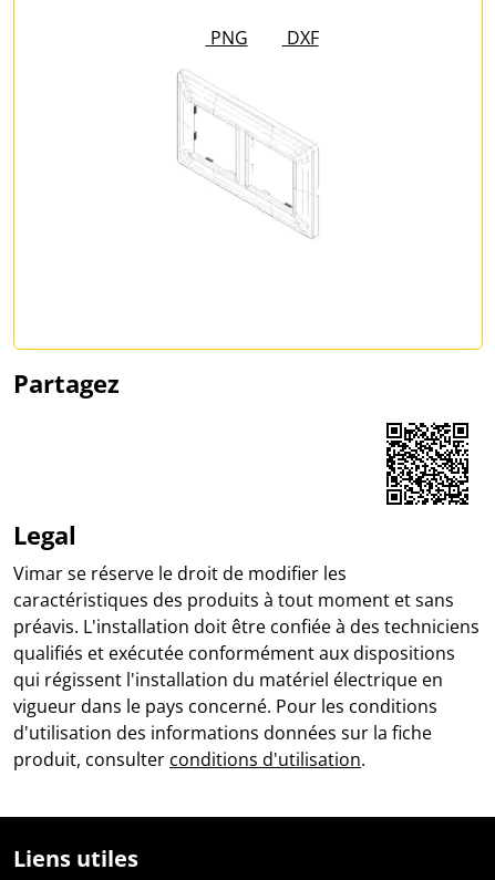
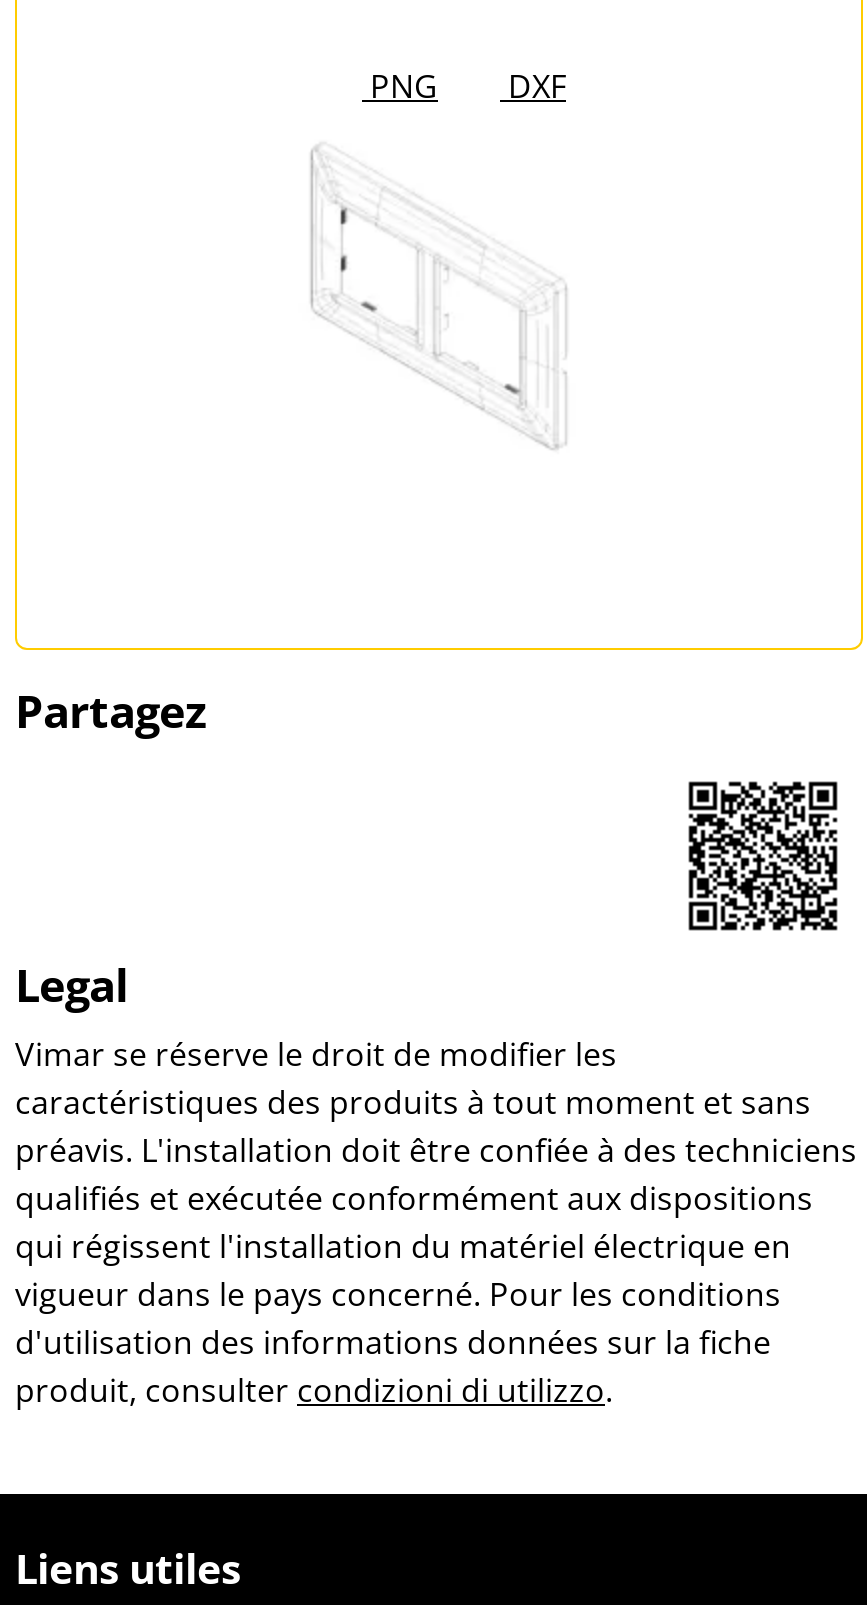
[13,747,365,771] produit, consulter conditions d'utilisation. -> [15,1368,613,1412] produit, consulter condizioni di utilizzo.

